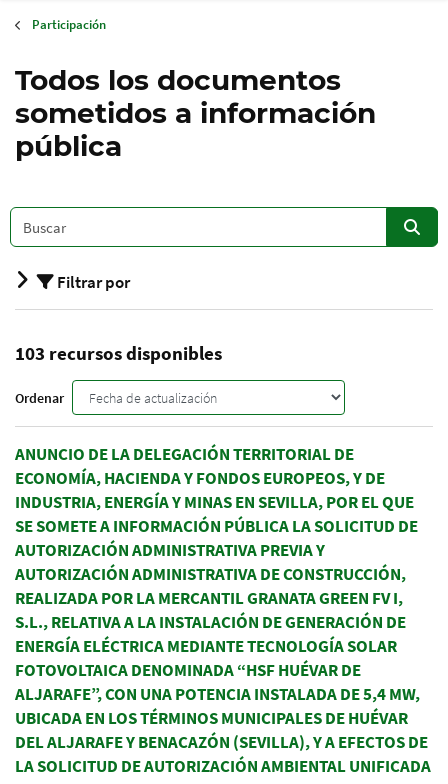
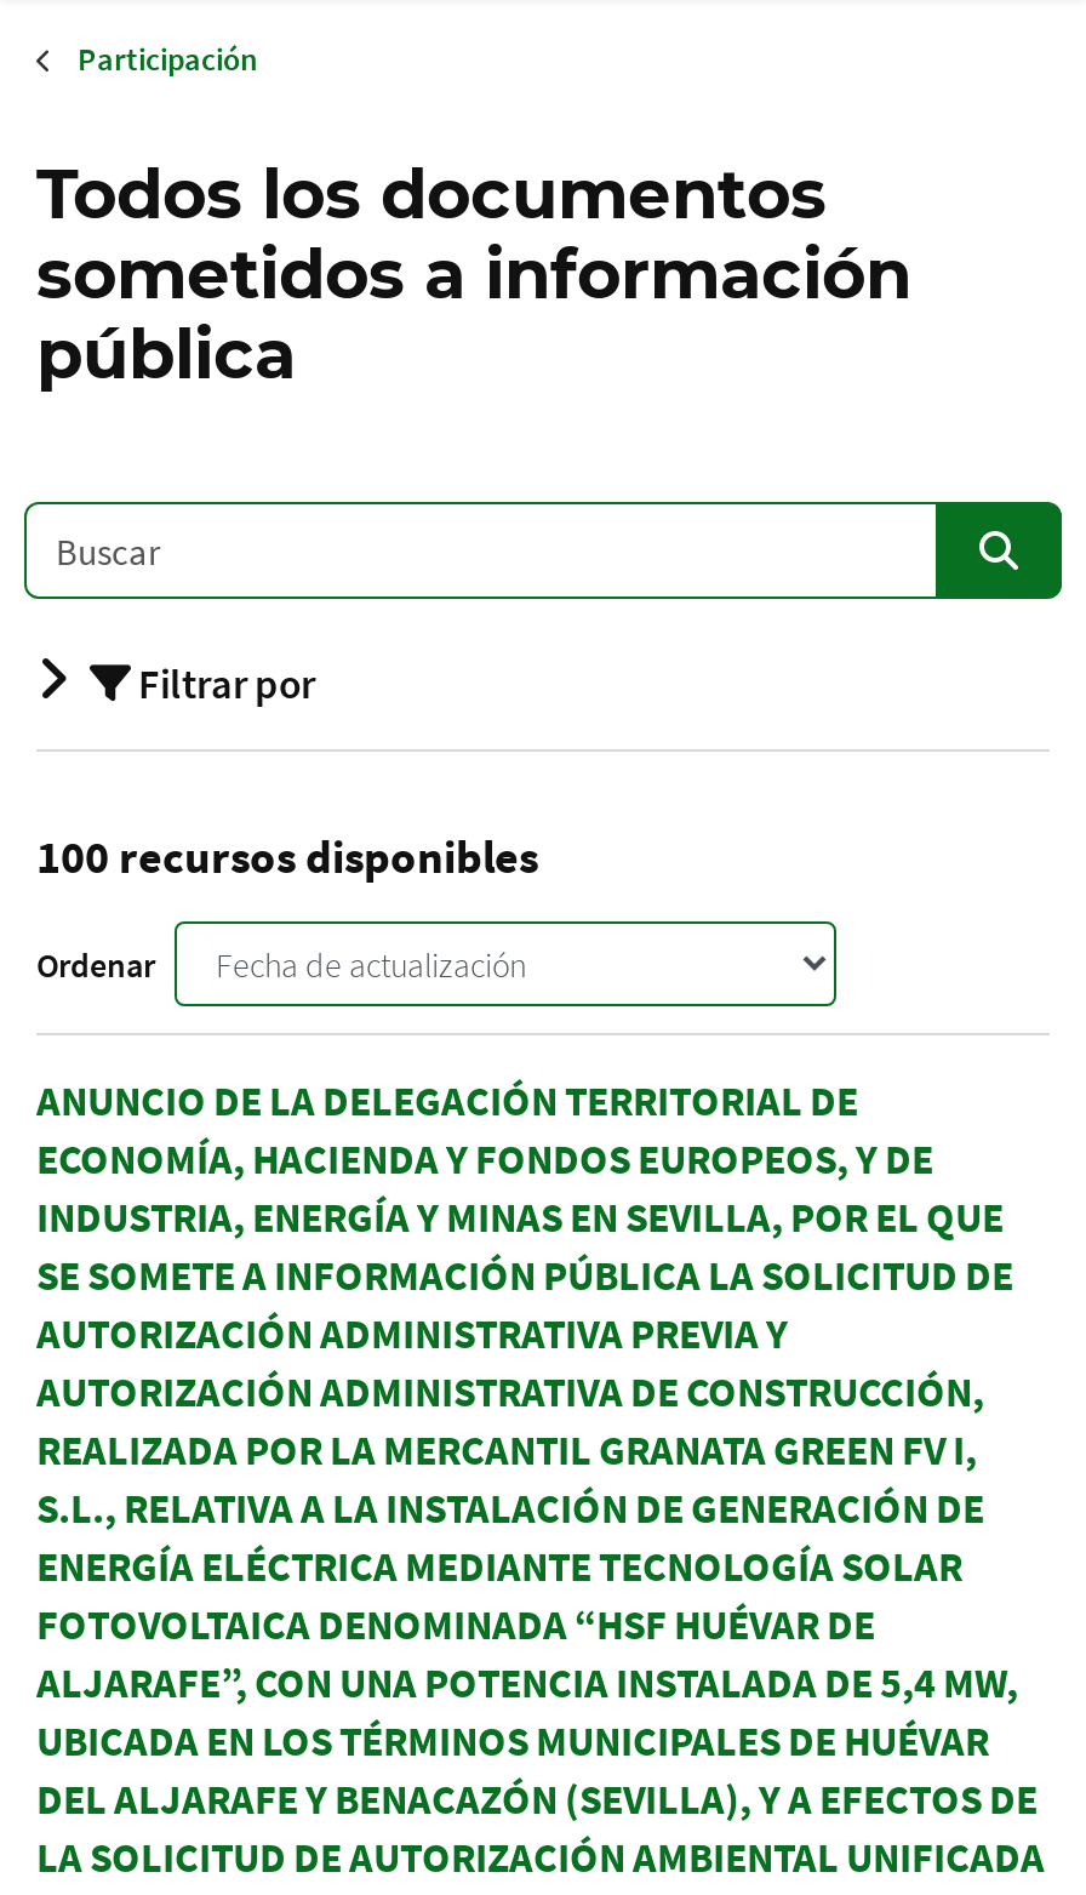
[15,341,222,365] 103 recursos disponibles -> [36,827,538,885] 100 recursos disponibles

